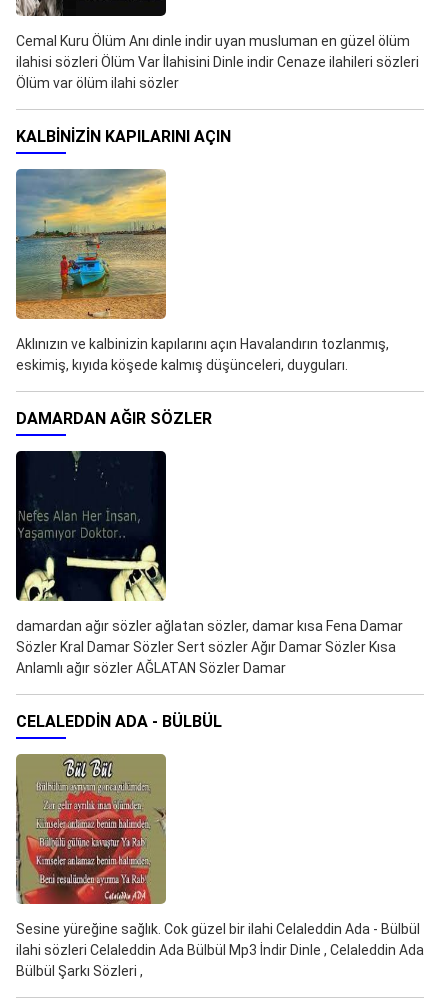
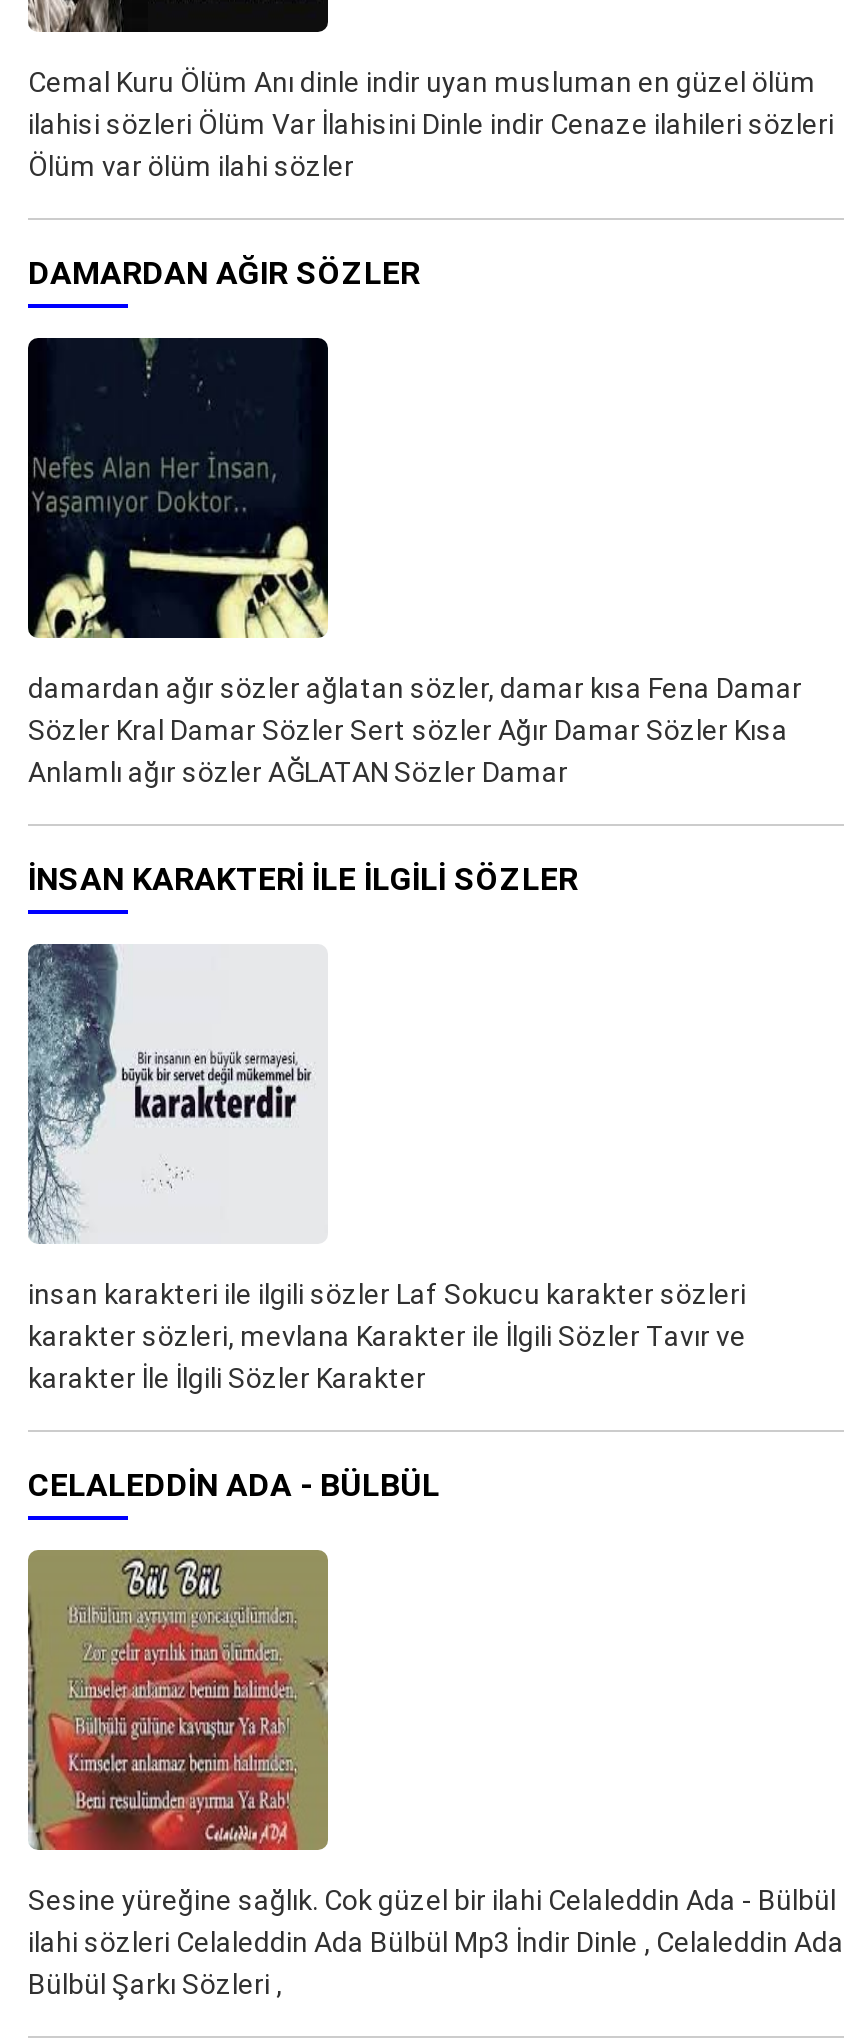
[16,127,231,146] KALBINIZIN KAPILARINI AÇIN -> none
[15,168,389,373] [image] | Aklınızın ve kalbinizin kapılarını açın Havalandırın tozlanmış, | eskimiş, kıyıda köşede kalmış düşünceleri, duyguları. -> none
moved [16,409,403,676] -> [28,254,802,788]: [image] | DAMARDAN AĞIR SÖZLER | damardan ağır sözler ağlatan sözler, damar kısa Fena Damar | Sözler Kral Damar Sözler Sert sözler Ağır Damar Sözler Kısa | Anlamlı ağır sözler AĞLATAN Sözler Damar
none -> [28,860,578,898] INSAN KARAKTERI ILE ILGILI SÖZLER
none -> [28,944,746,1394] [image] | insan karakteri ile ilgili sözler Laf Sokucu karakter sözleri | karakter sözleri, mevlana Karakter ile İlgili Sözler Tavır ve | karakter İle İlgili Sözler Karakter

